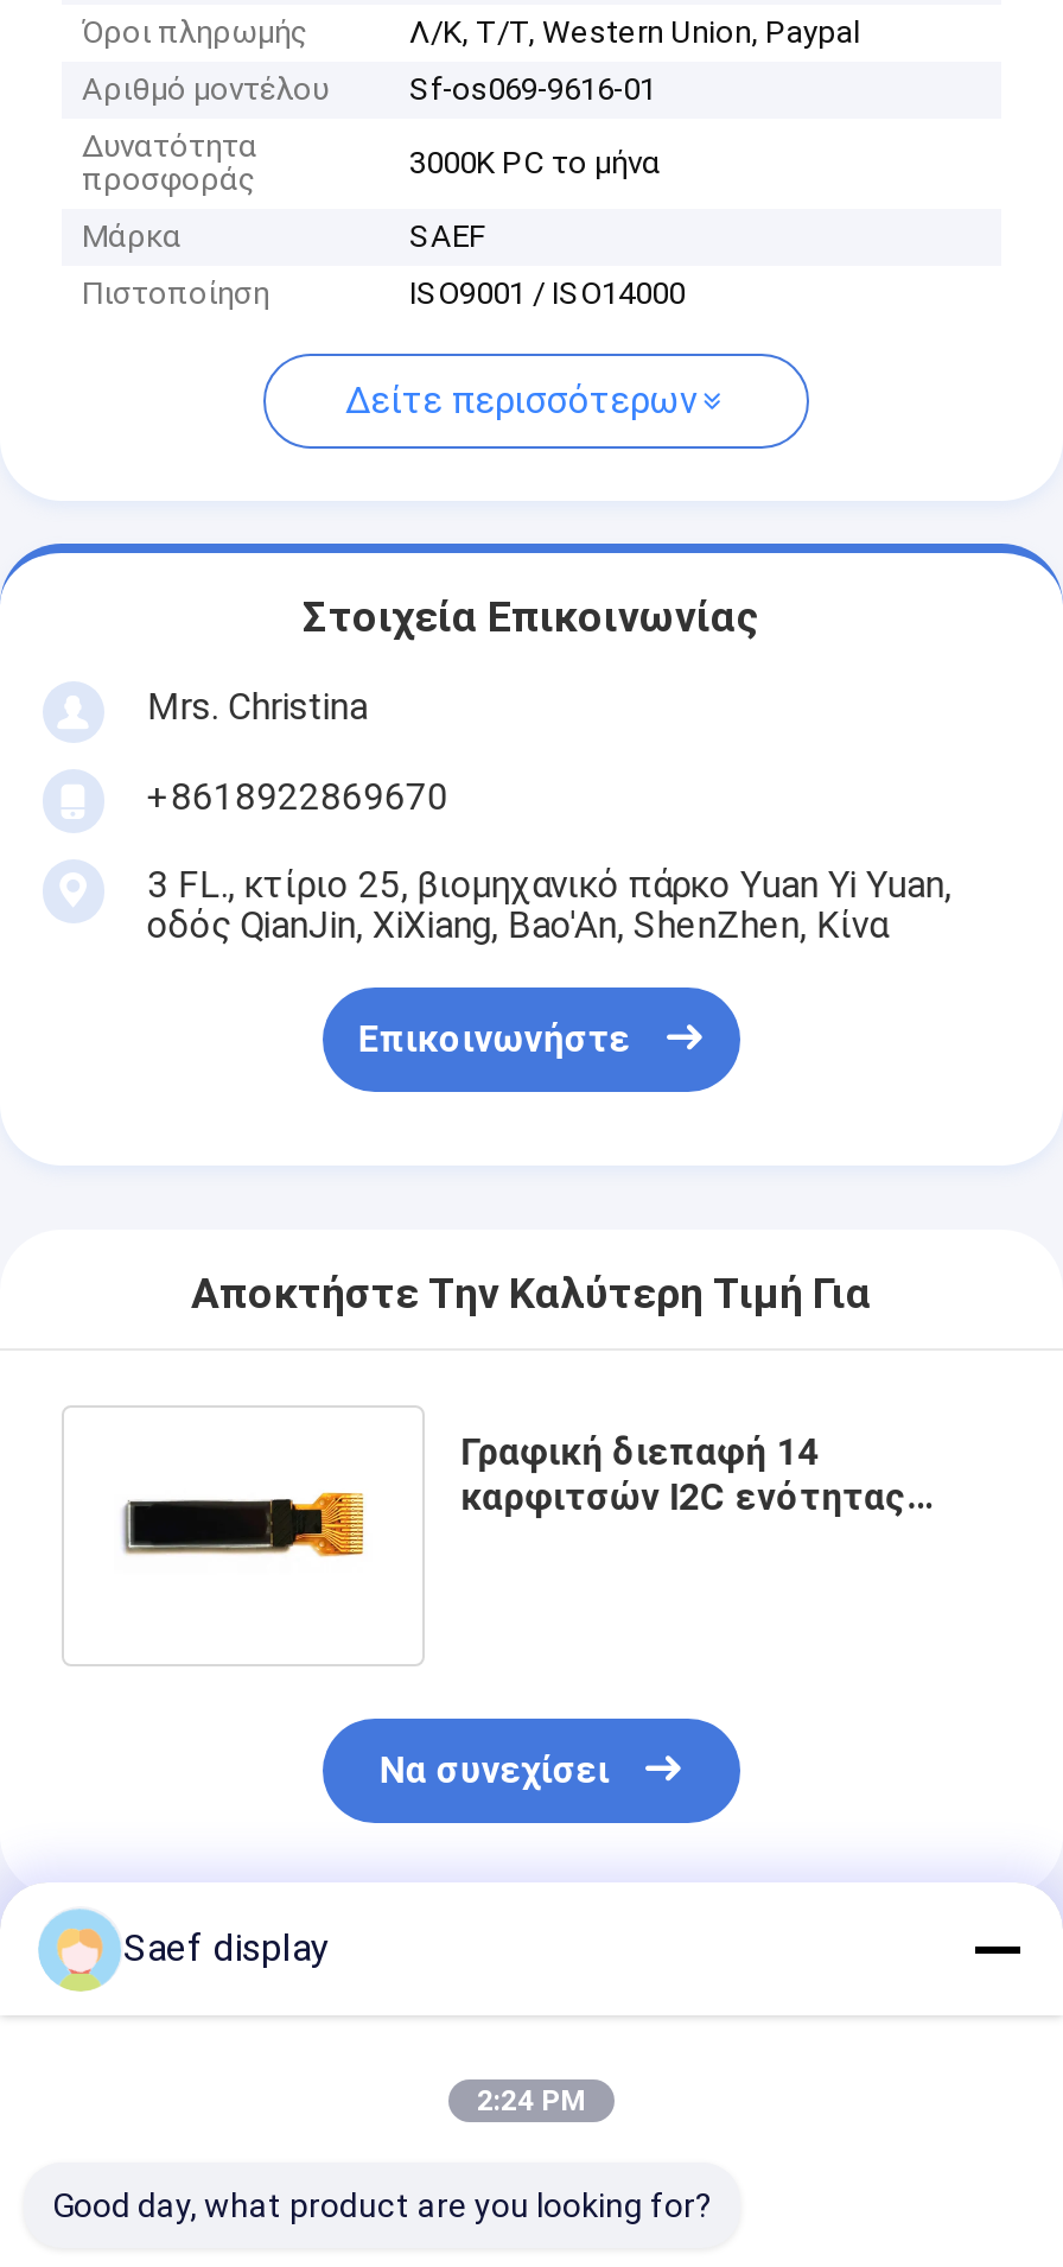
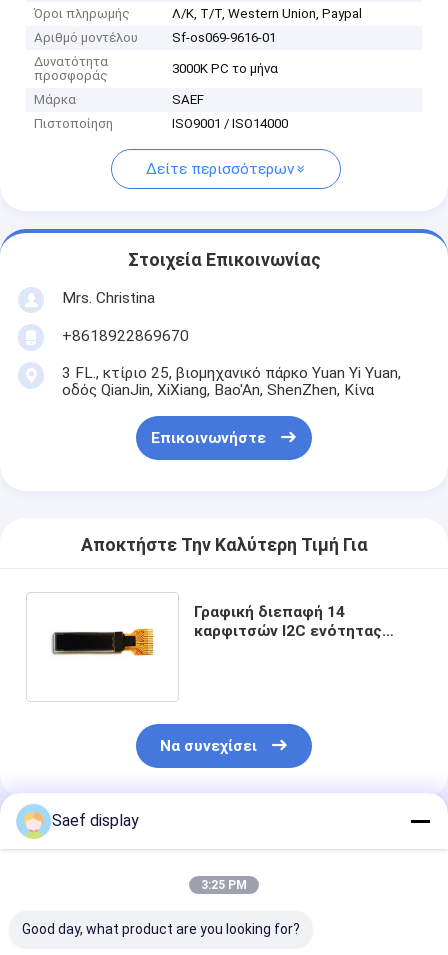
[477,2084,586,2117] 2:24 PM -> [201,878,247,892] 3:25 PM

